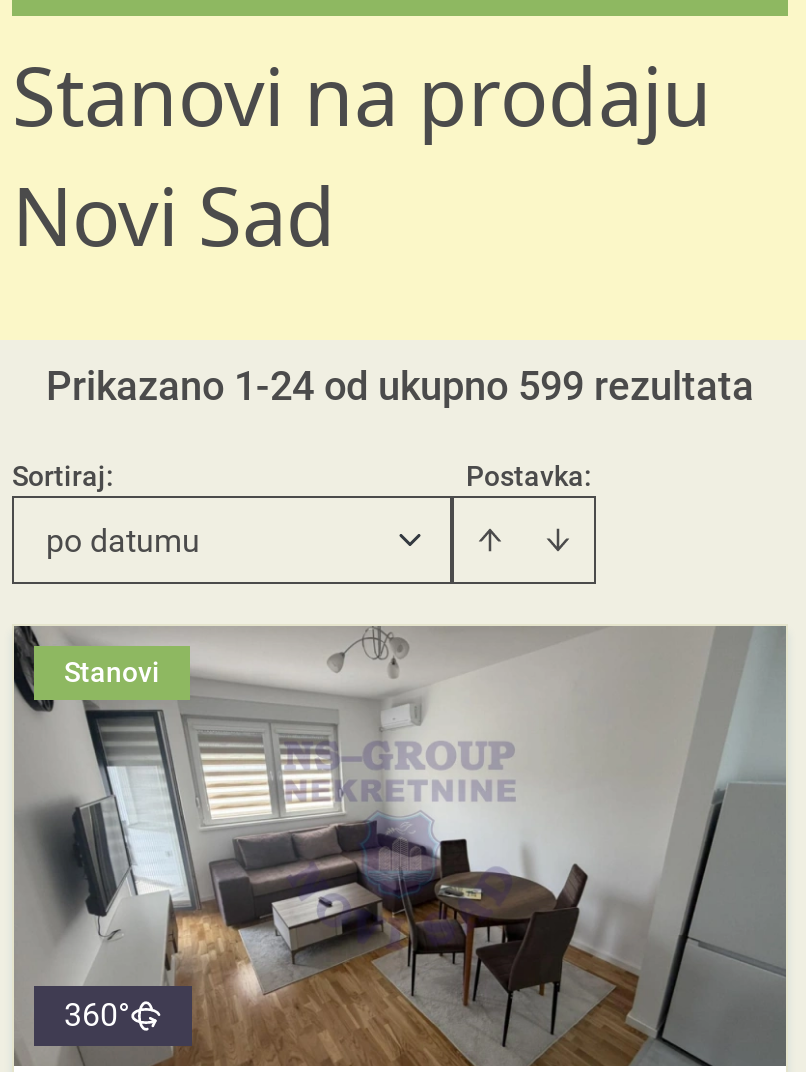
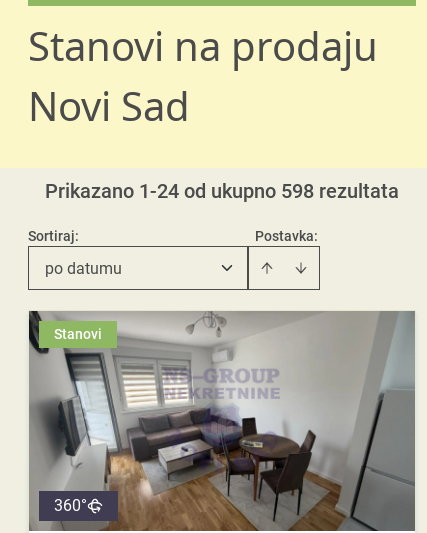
[46,362,754,410] Prikazano 1-24 od ukupno 599 rezultata -> [45,179,399,203] Prikazano 1-24 od ukupno 598 rezultata

